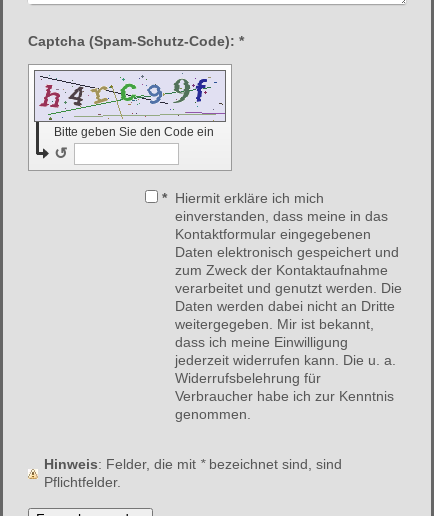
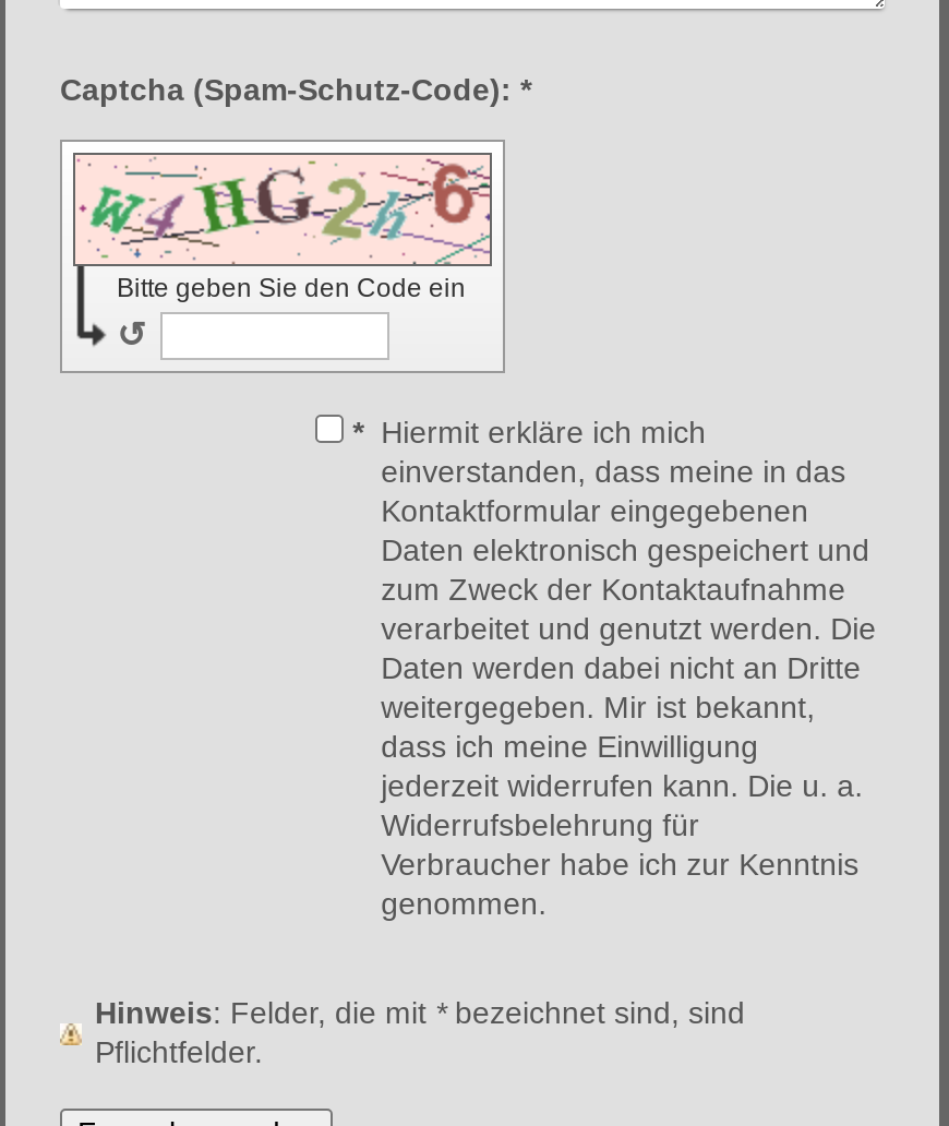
[35,71,226,121] [image] -> [75,155,492,266] [image]

